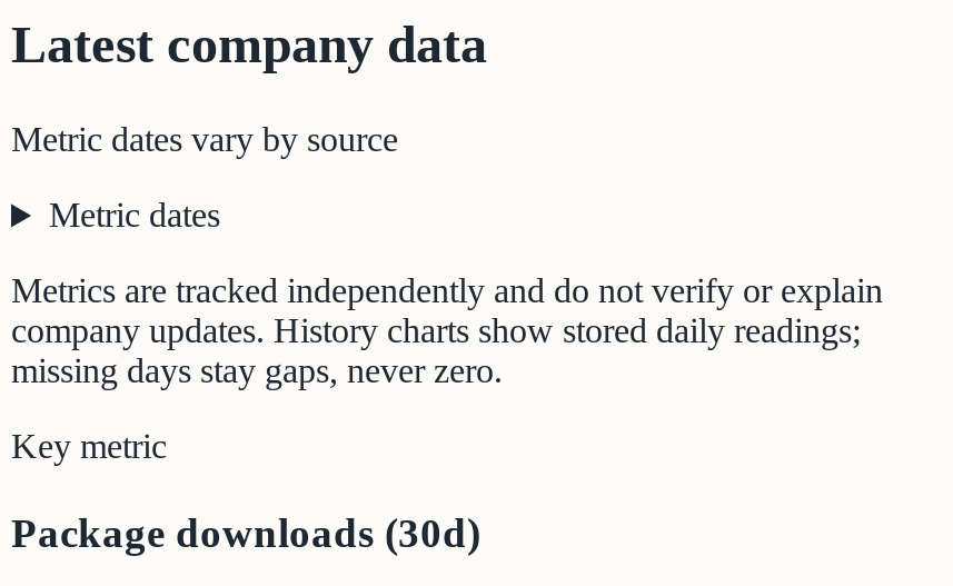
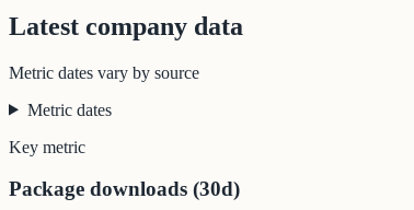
[11,272,883,389] Metrics are tracked independently and do not verify or explain | company updates. History charts show stored daily readings; | missing days stay gaps, never zero. -> none

